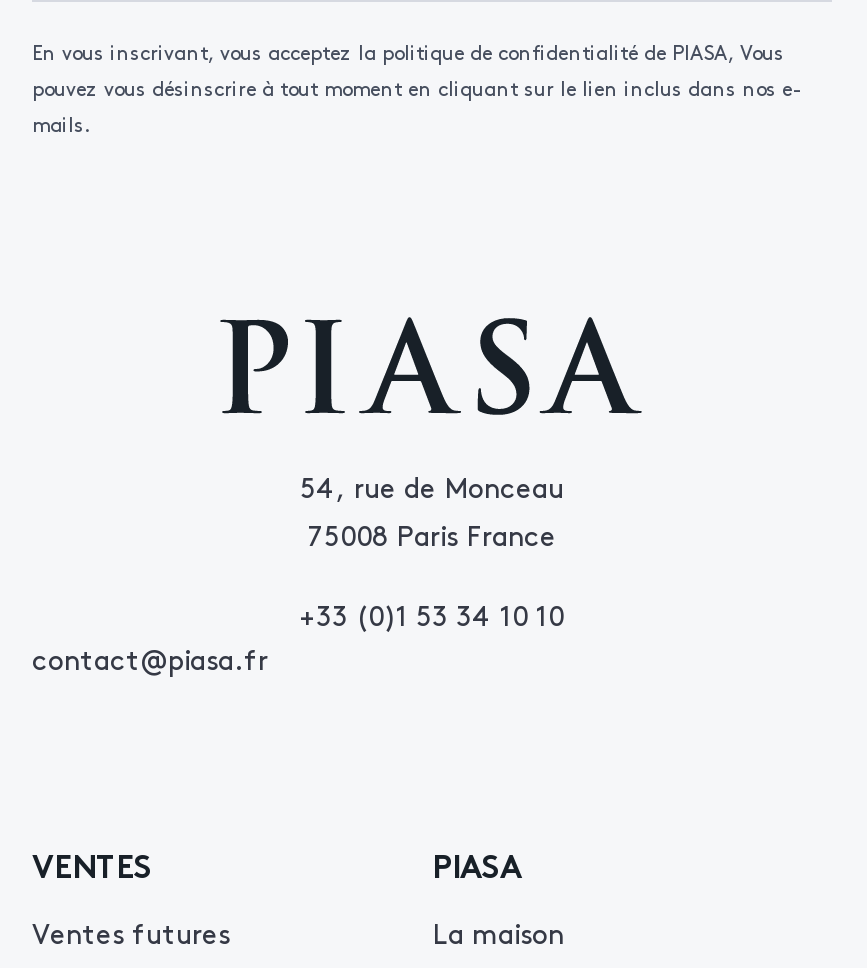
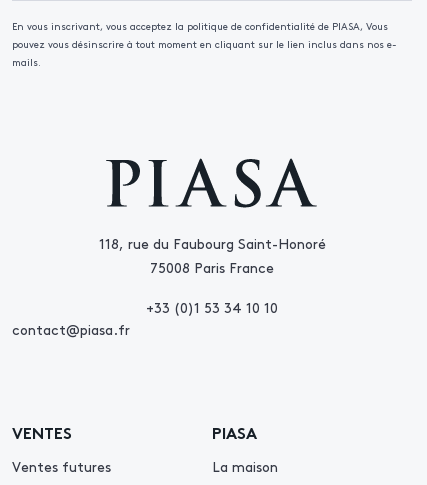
[300,466,564,506] 54, rue de Monceau -> [98,233,325,253] 118, rue du Faubourg Saint-Honoré

